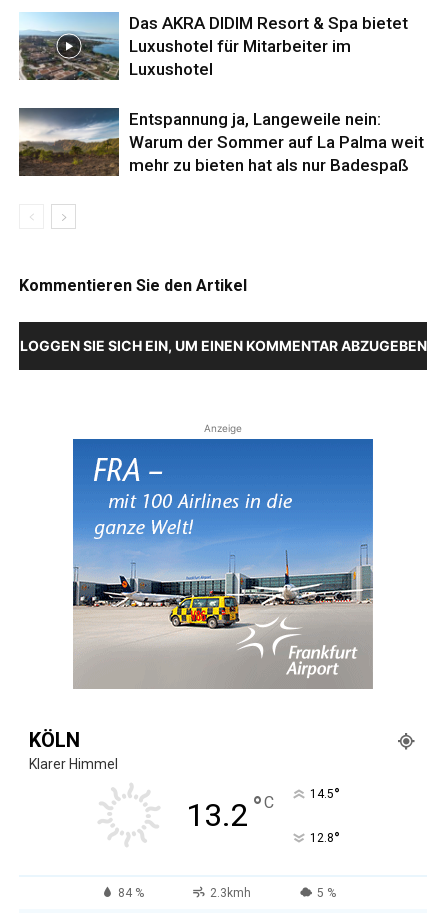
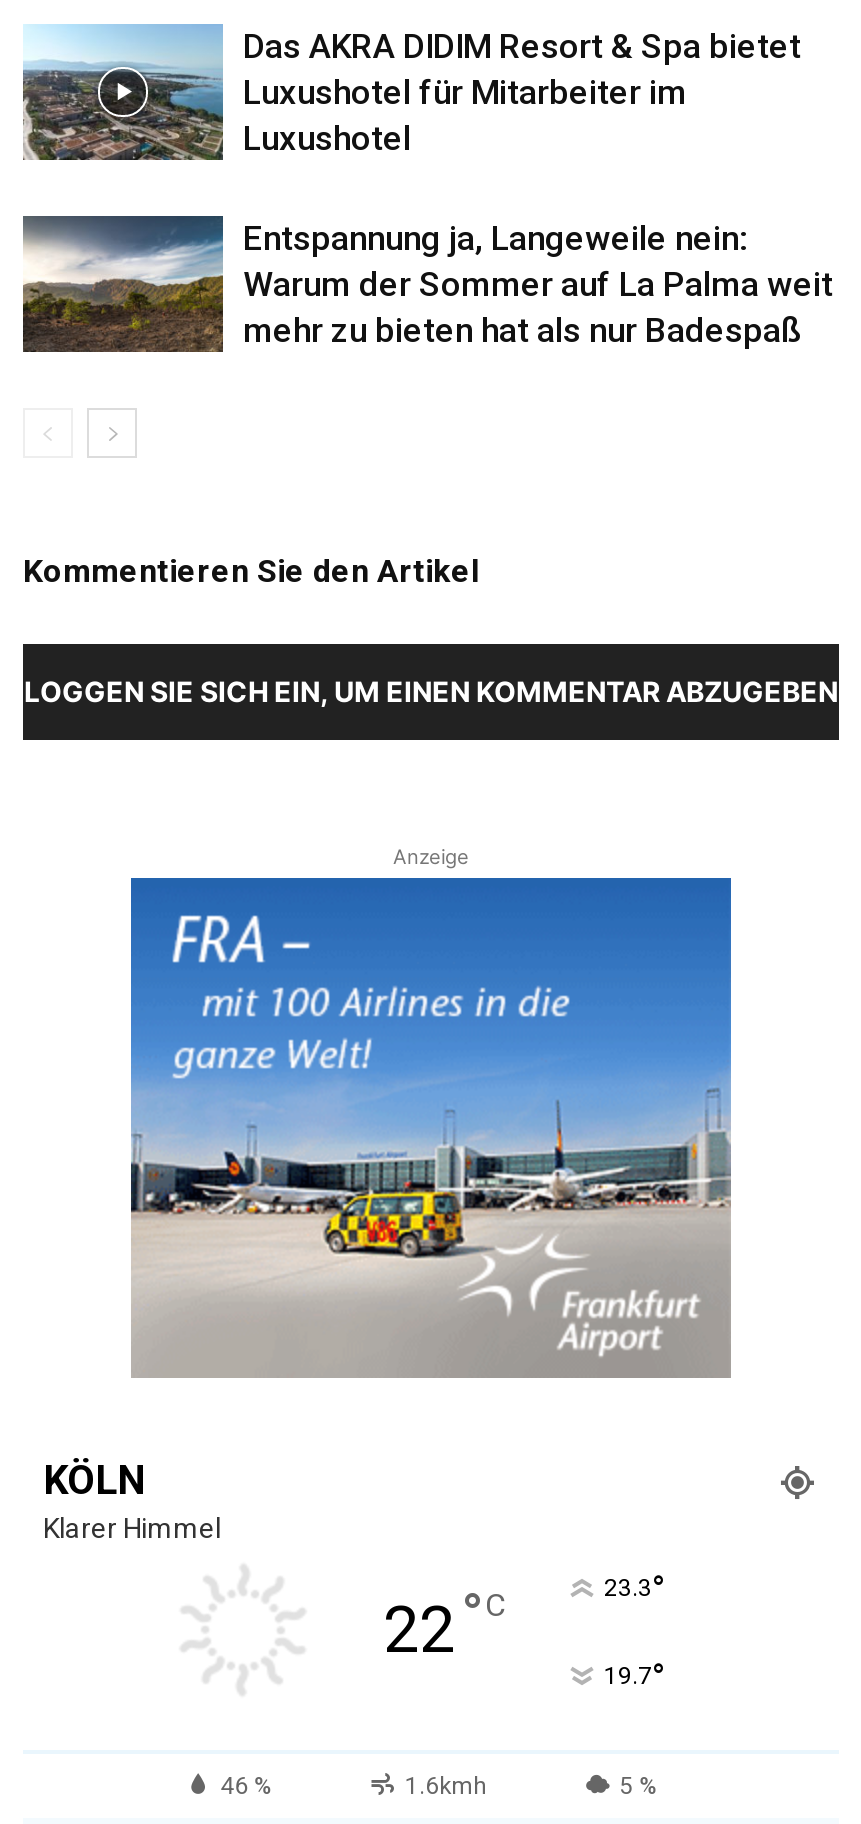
[185,784,339,834] 13.2 °C | 14.5° -> [383,1567,664,1667] 22 °C | 23.3°
[309,828,339,849] 12.8° -> [604,1655,664,1697] 19.7°
[118,886,251,900] 84 % | 2.3kmh -> [220,1771,487,1799] 46 % | 1.6kmh

